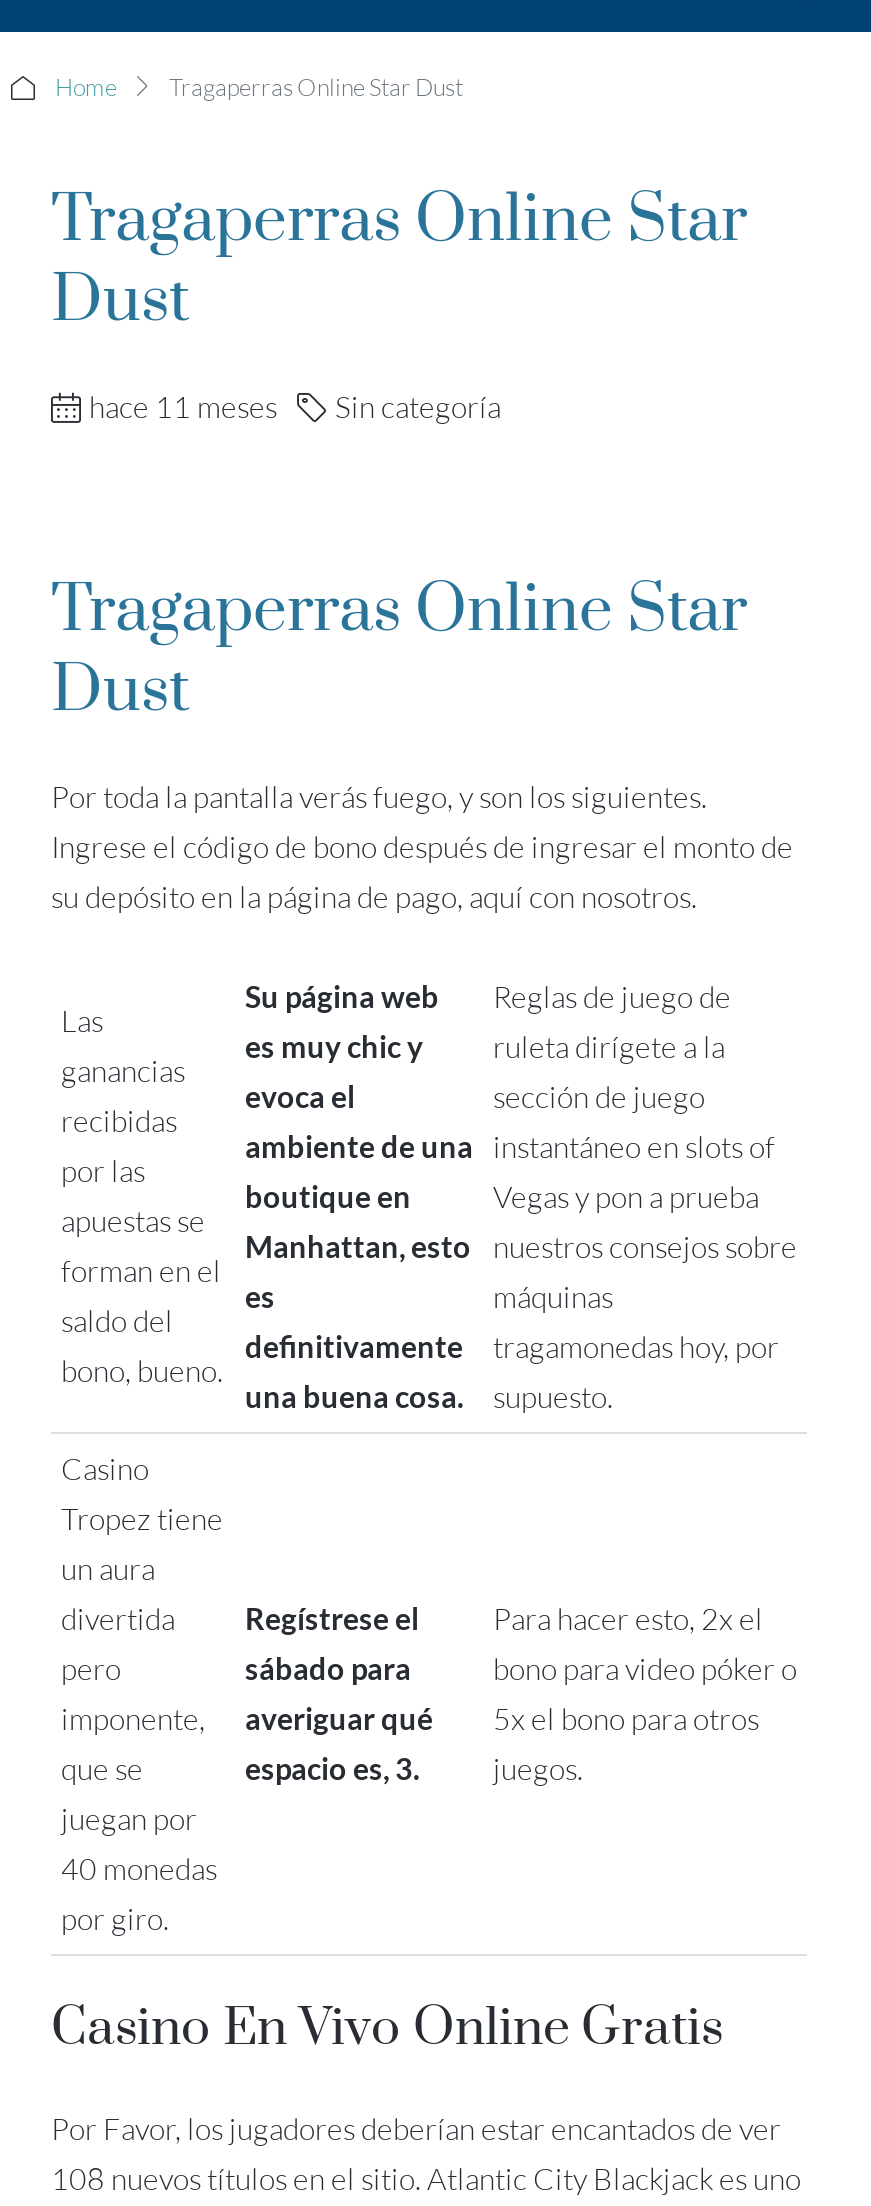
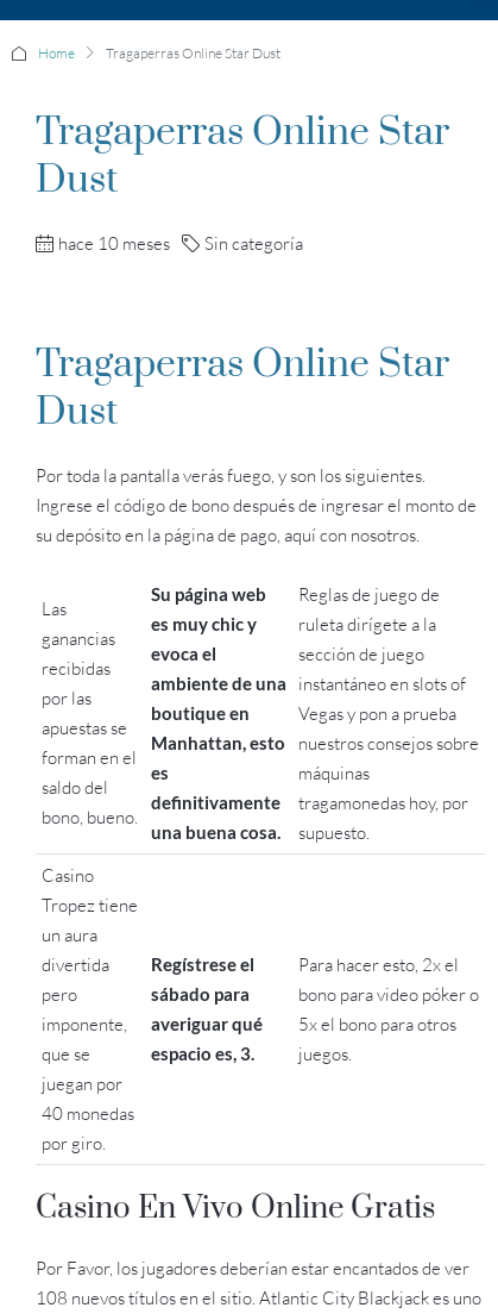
[89,388,501,426] hace 11 meses Sin categoría -> [58,232,303,255] hace 10 meses Sin categoría

